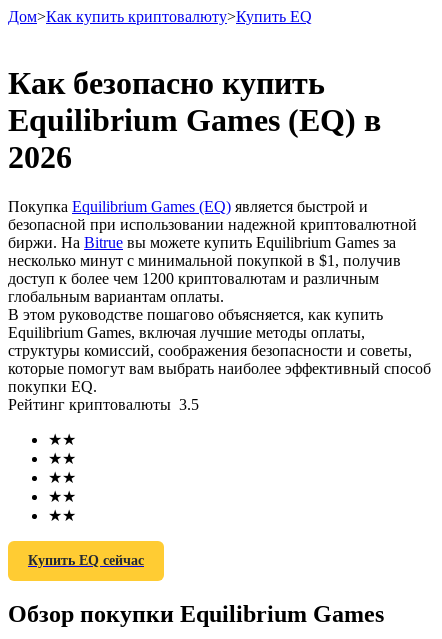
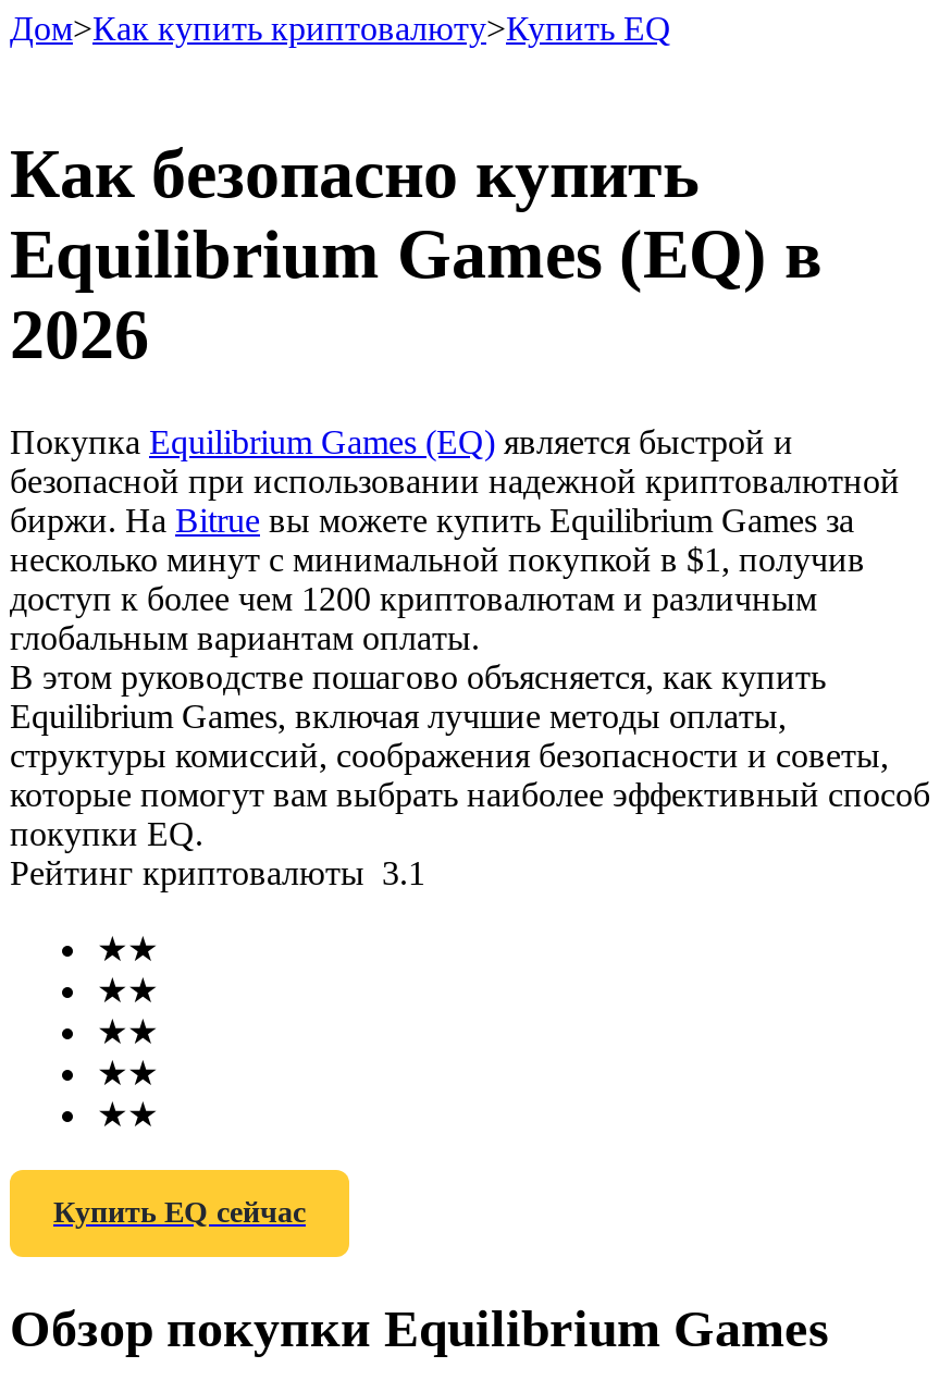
[8,396,199,413] Рейтинг криптовалюты 3.5 -> [10,854,425,891] Рейтинг криптовалюты 3.1

